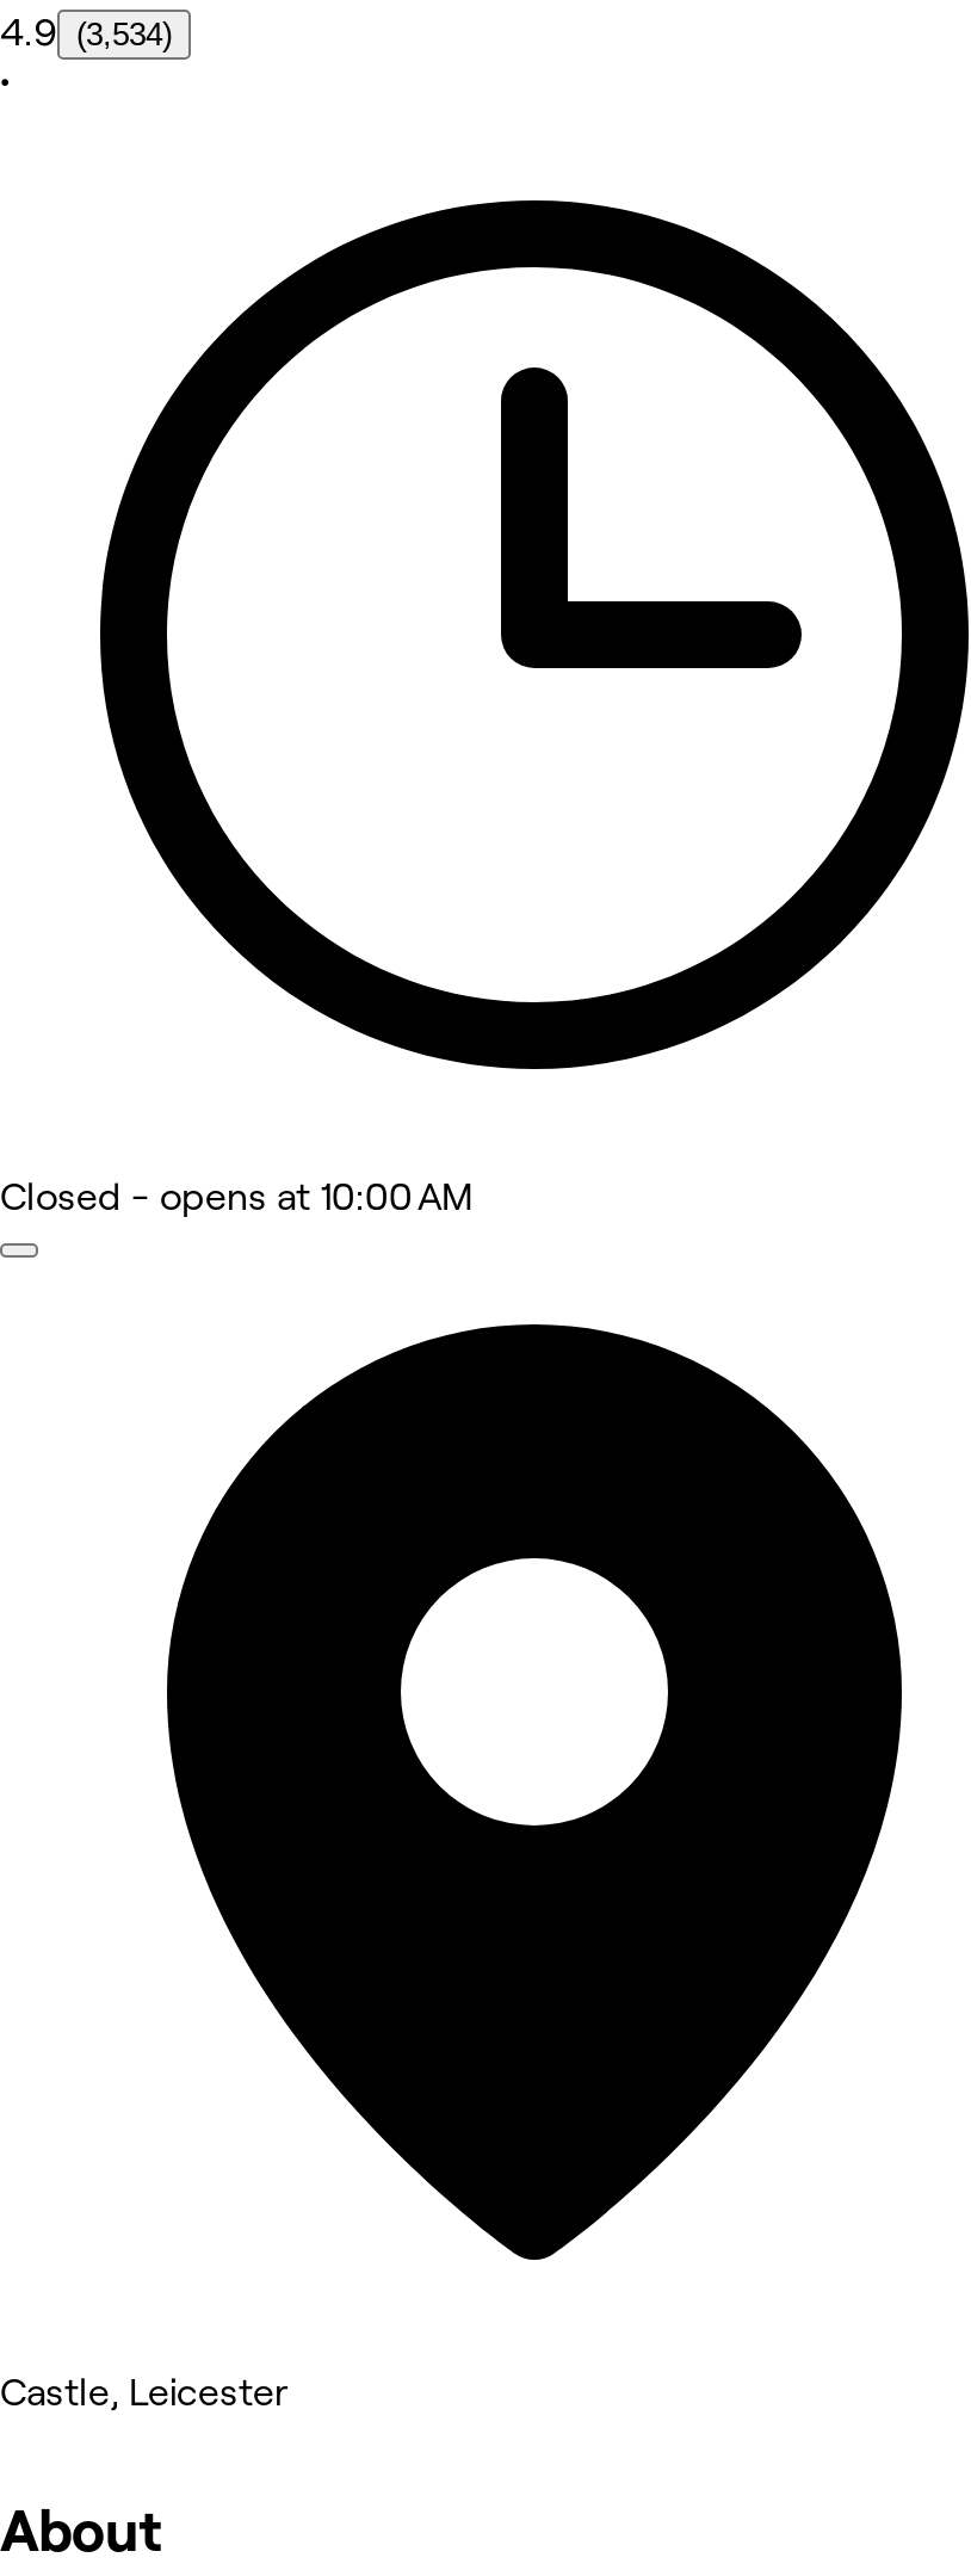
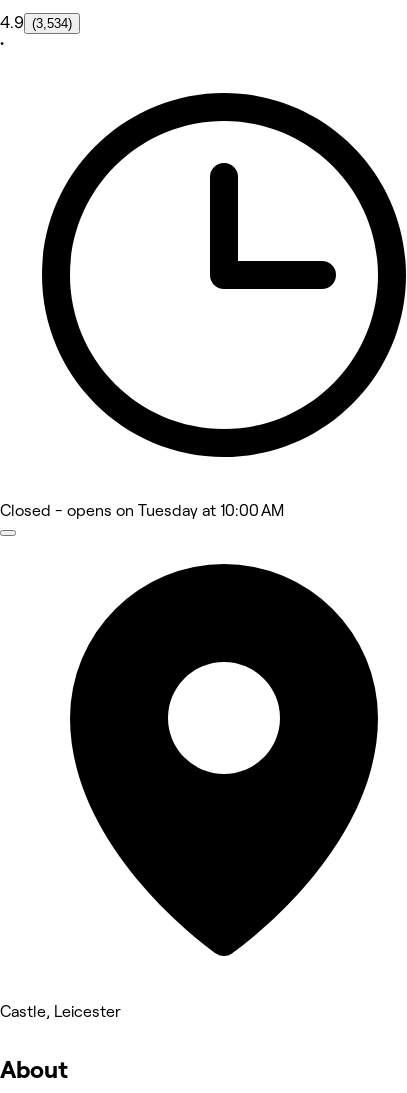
[0,1177,472,1218] Closed - opens at 10:00 AM -> [0,502,284,519] Closed - opens on Tuesday at 10:00 AM

